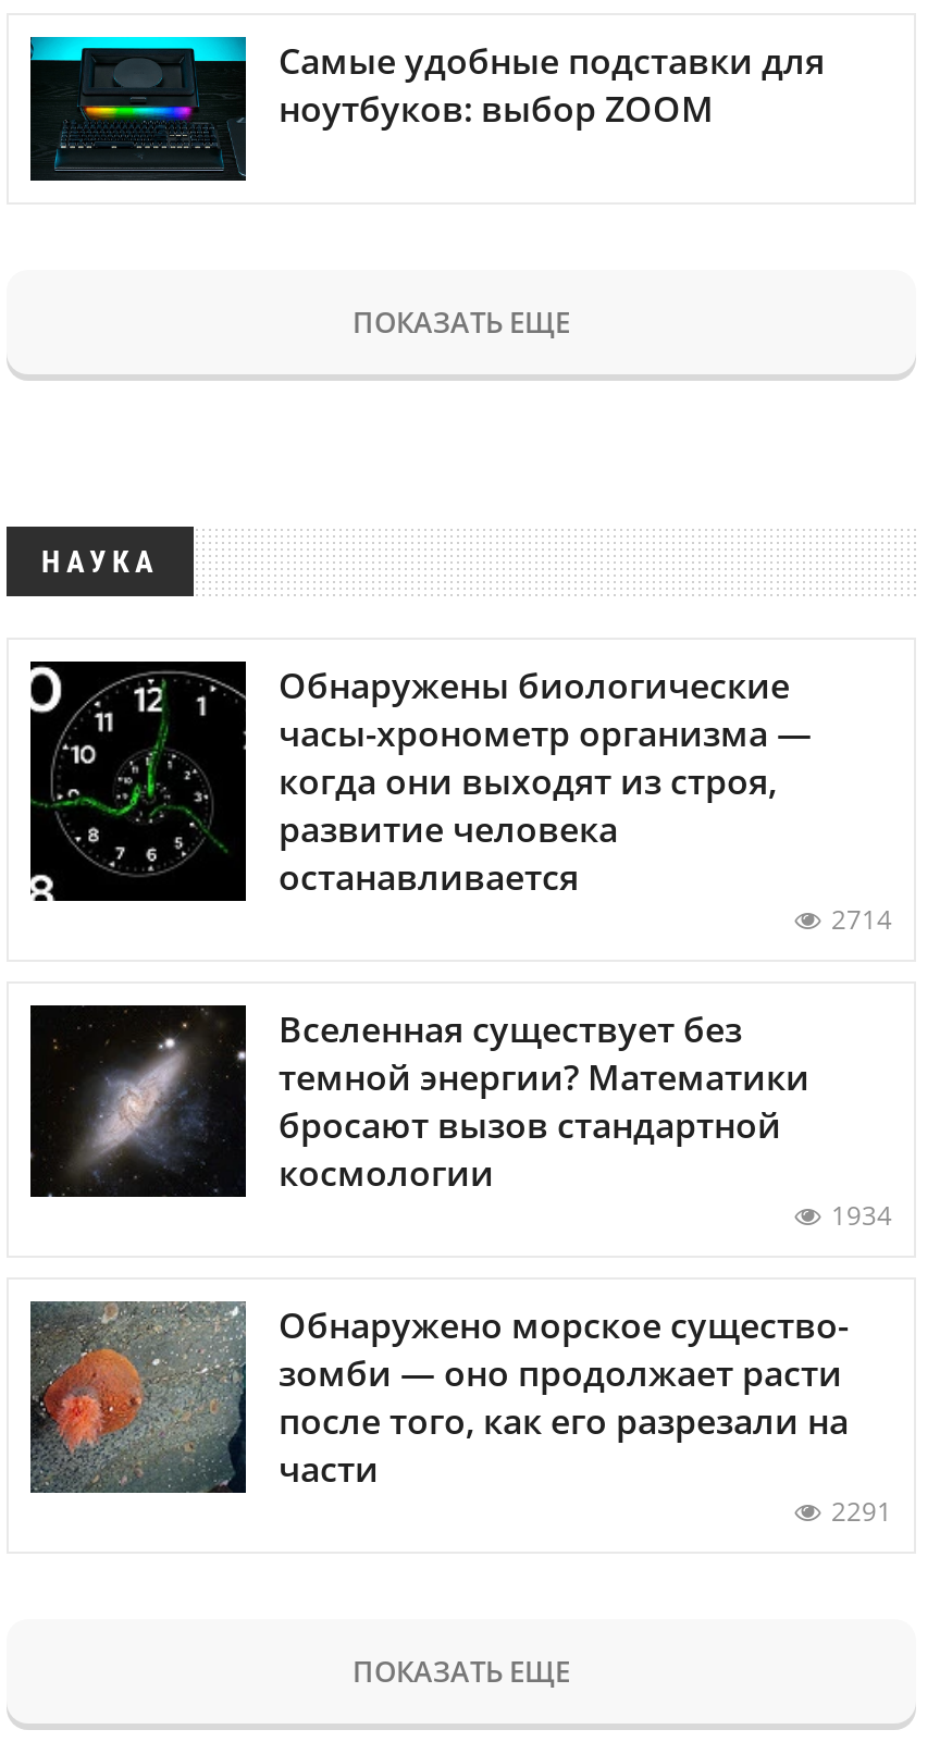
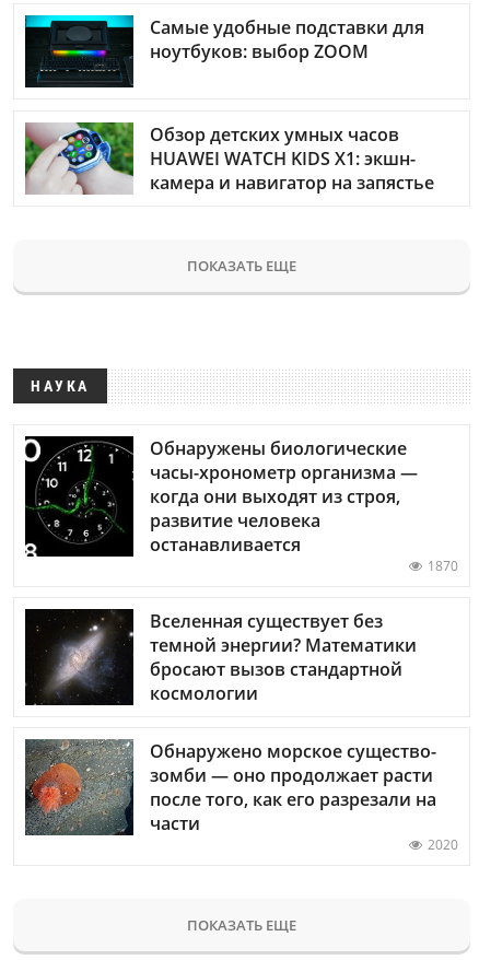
none -> [24,121,434,196] [image] | Обзор детских умных часов | HUAWEI WATCH KIDS X1: экшн- | камера и навигатор на запястье
moved [28,301,812,900] -> [24,255,418,556]: [image] | ПОКАЗАТЬ ЕЩЕ | НАУКА | Обнаружены биологические | часы-хронометр организма — | когда они выходят из строя, | развитие человека | останавливается
[831,900,892,937] 2714 -> [428,556,458,575] 1870
moved [33,1005,809,1199] -> [26,609,417,706]: [image] | Вселенная существует без | темной энергии? Математики | бросают вызов стандартной | космологии
[831,1196,892,1233] 1934 -> none
[831,1493,892,1530] 2291 -> [428,835,458,854] 2020

